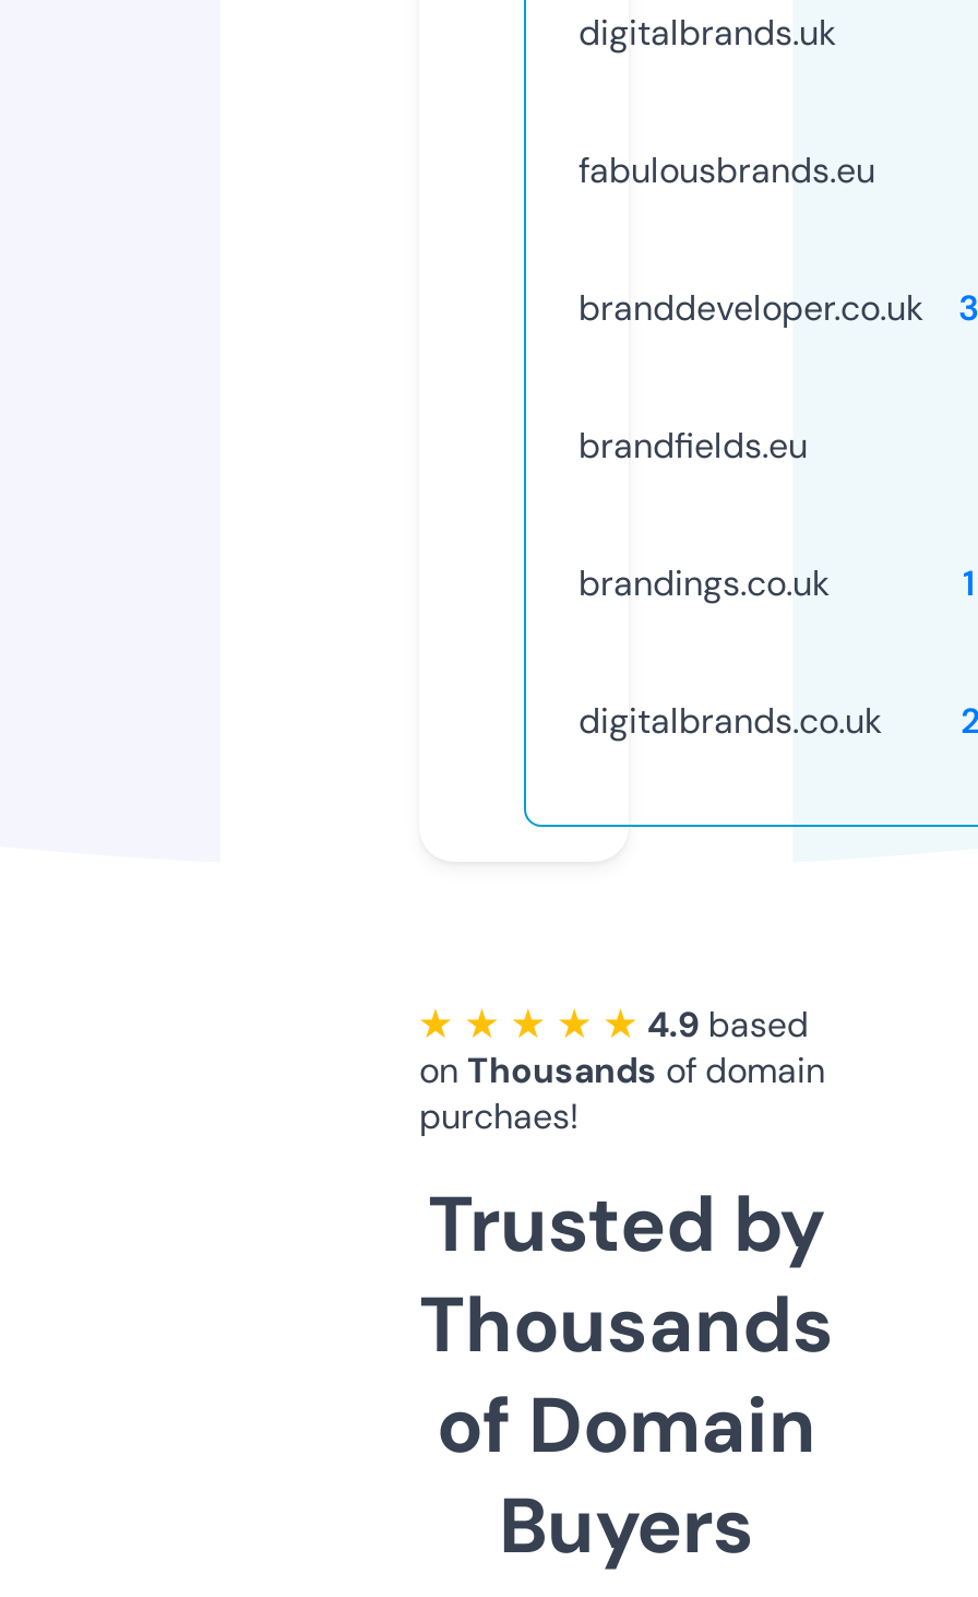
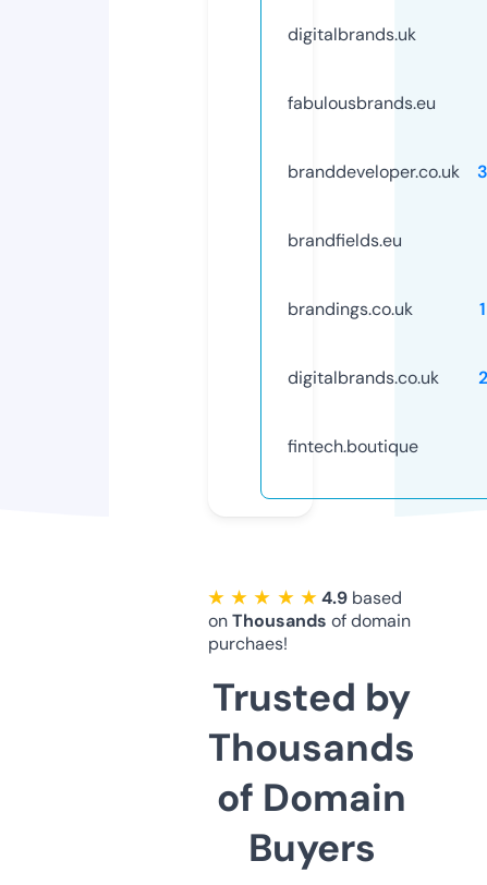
none -> [288,435,418,458] fintech.boutique

